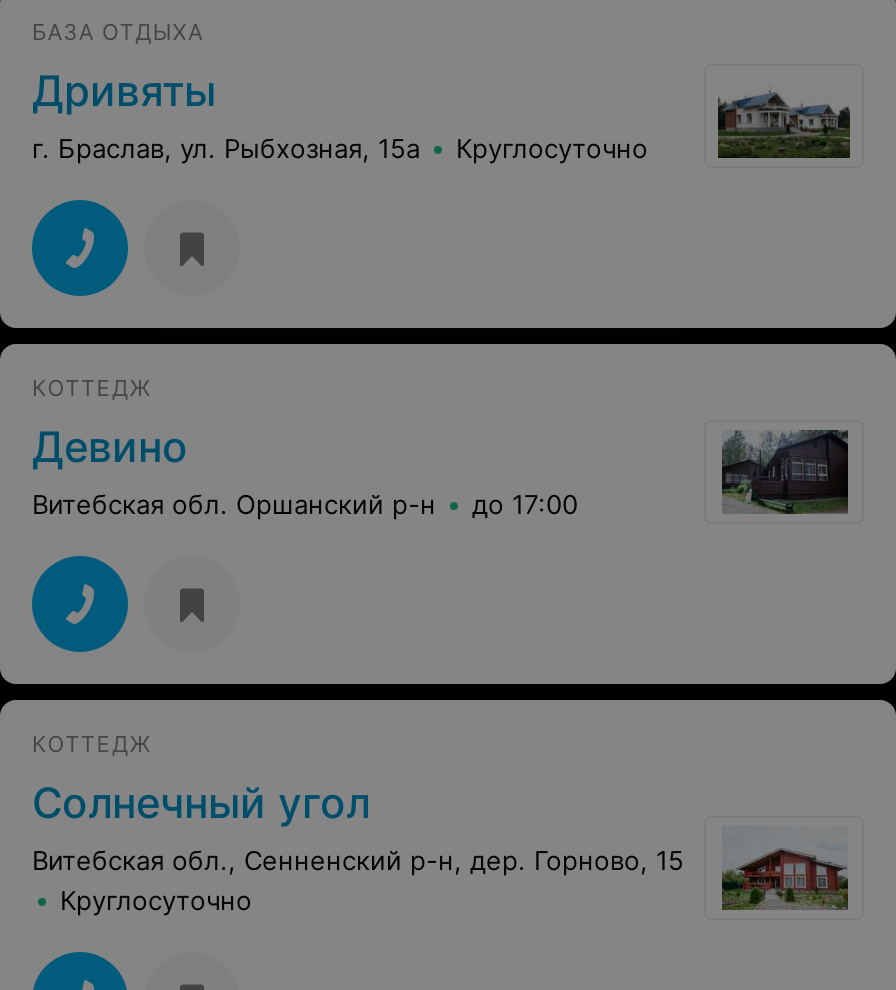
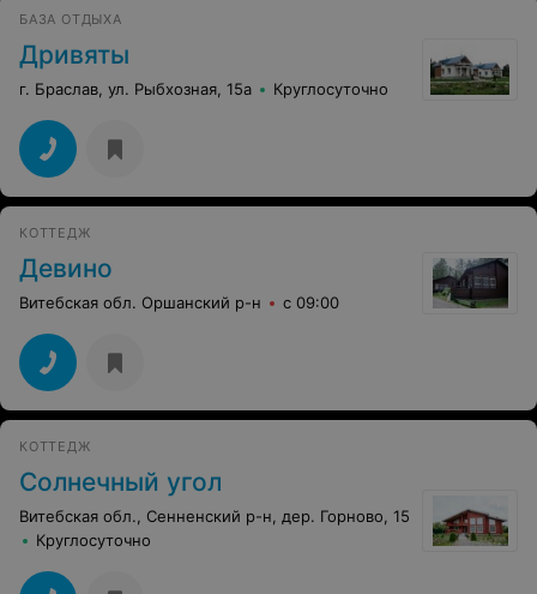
[32,489,578,521] Витебская обл. Оршанский р-н до 17:00 -> [19,293,339,312] Витебская обл. Оршанский р-н с 09:00

